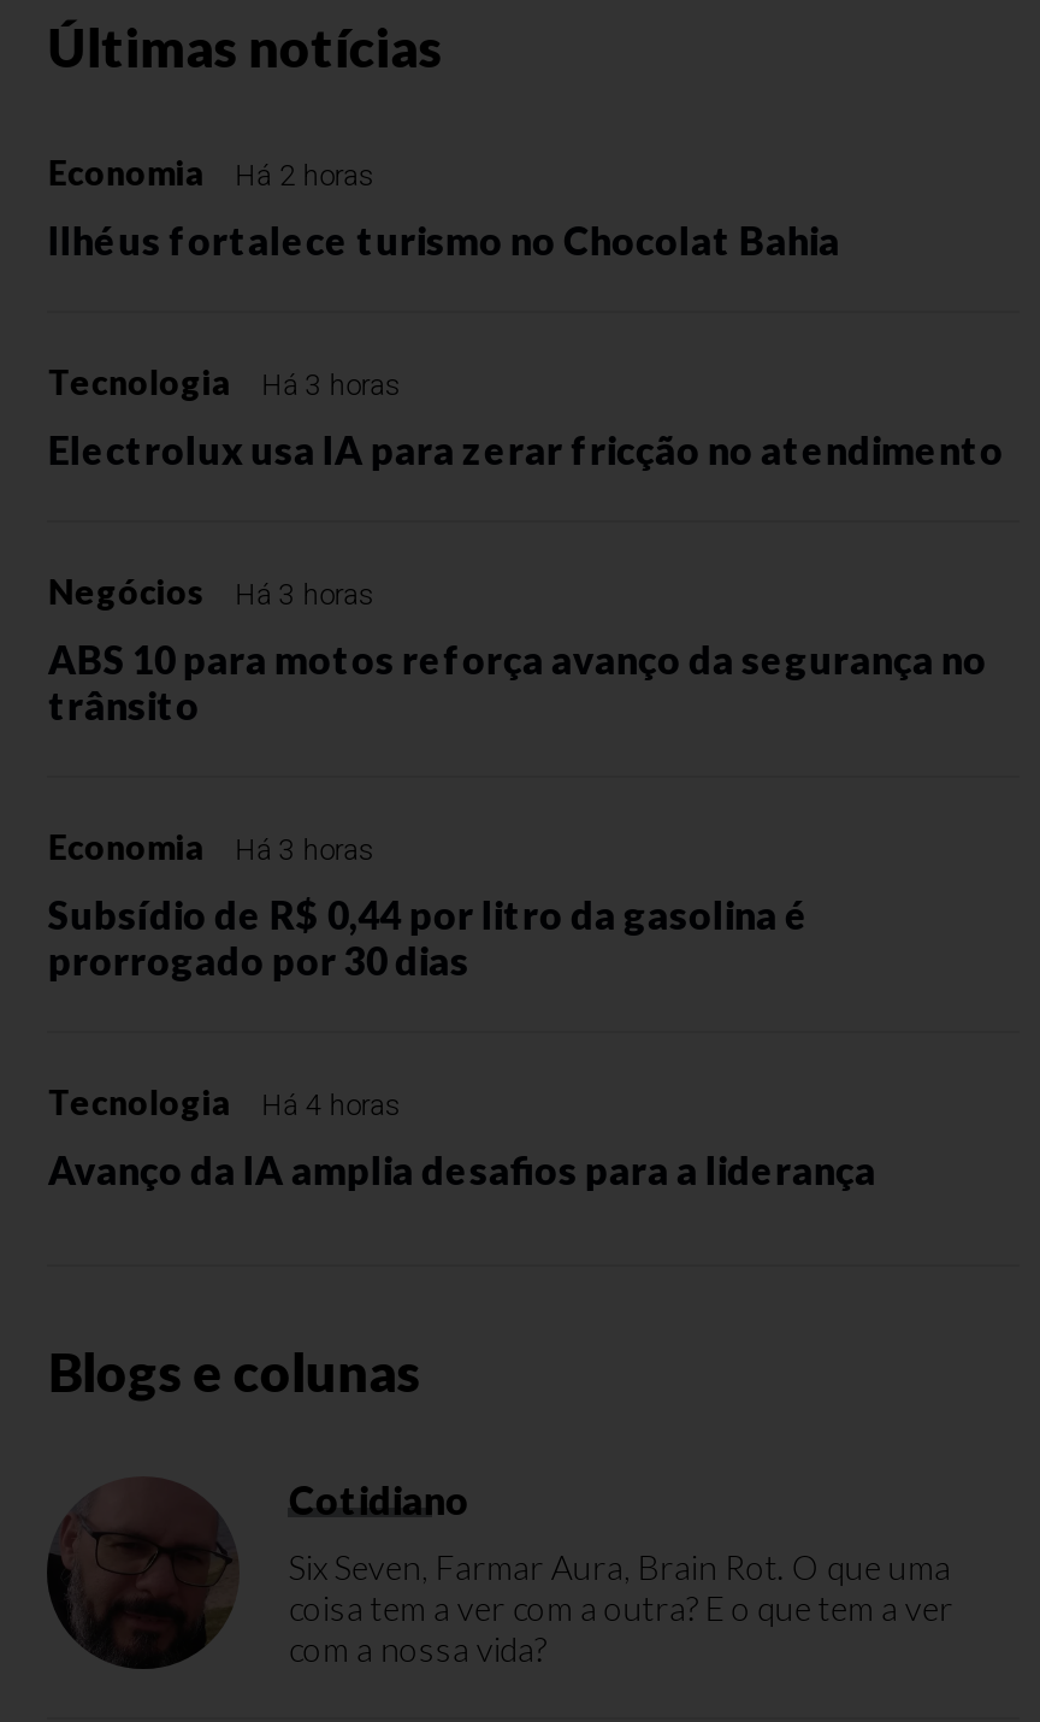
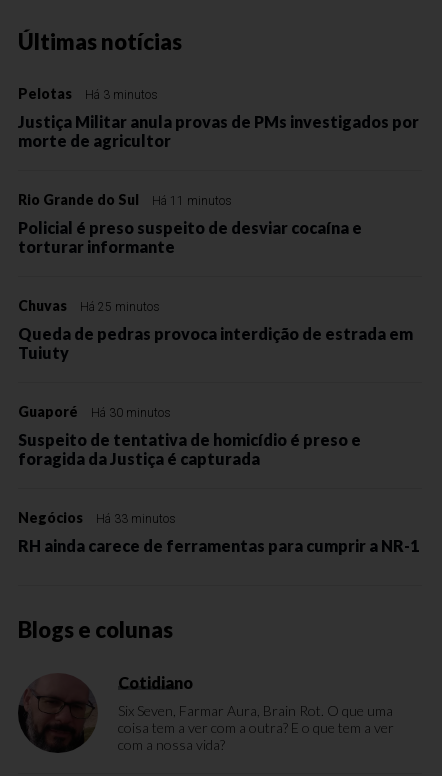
[48,152,1004,472] Economia | Há 2 horas | Ilhéus fortalece turismo no Chocolat Bahia | Tecnologia | Há 3 horas | Electrolux usa IA para zerar fricção no atendimento -> [18,85,419,468] Pelotas | Há 3 minutos | Justiça Militar anula provas de PMs investigados por | morte de agricultor | Rio Grande do Sul | Há 11 minutos | Policial é preso suspeito de desviar cocaína e | torturar informante | Chuvas | Há 25 minutos | Queda de pedras provoca interdição de estrada em | Tuiuty | Guaporé | Há 30 minutos | Suspeito de tentativa de homicídio é preso e | foragida da Justiça é capturada
[48,578,987,1192] Há 3 horas | ABS 10 para motos reforça avanço da segurança no | trânsito | Economia | Há 3 horas | Subsídio de R$ 0,44 por litro da gasolina é | prorrogado por 30 dias | Tecnologia | Há 4 horas | Avanço da IA amplia desafios para a liderança -> [18,512,419,555] Há 33 minutos | RH ainda carece de ferramentas para cumprir a NR-1
moved [48,571,204,612] -> [18,509,83,526]: Negócios

